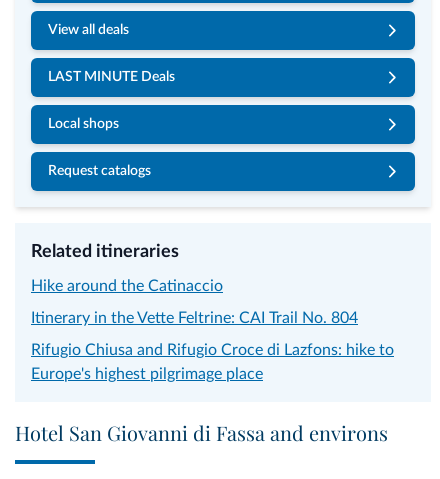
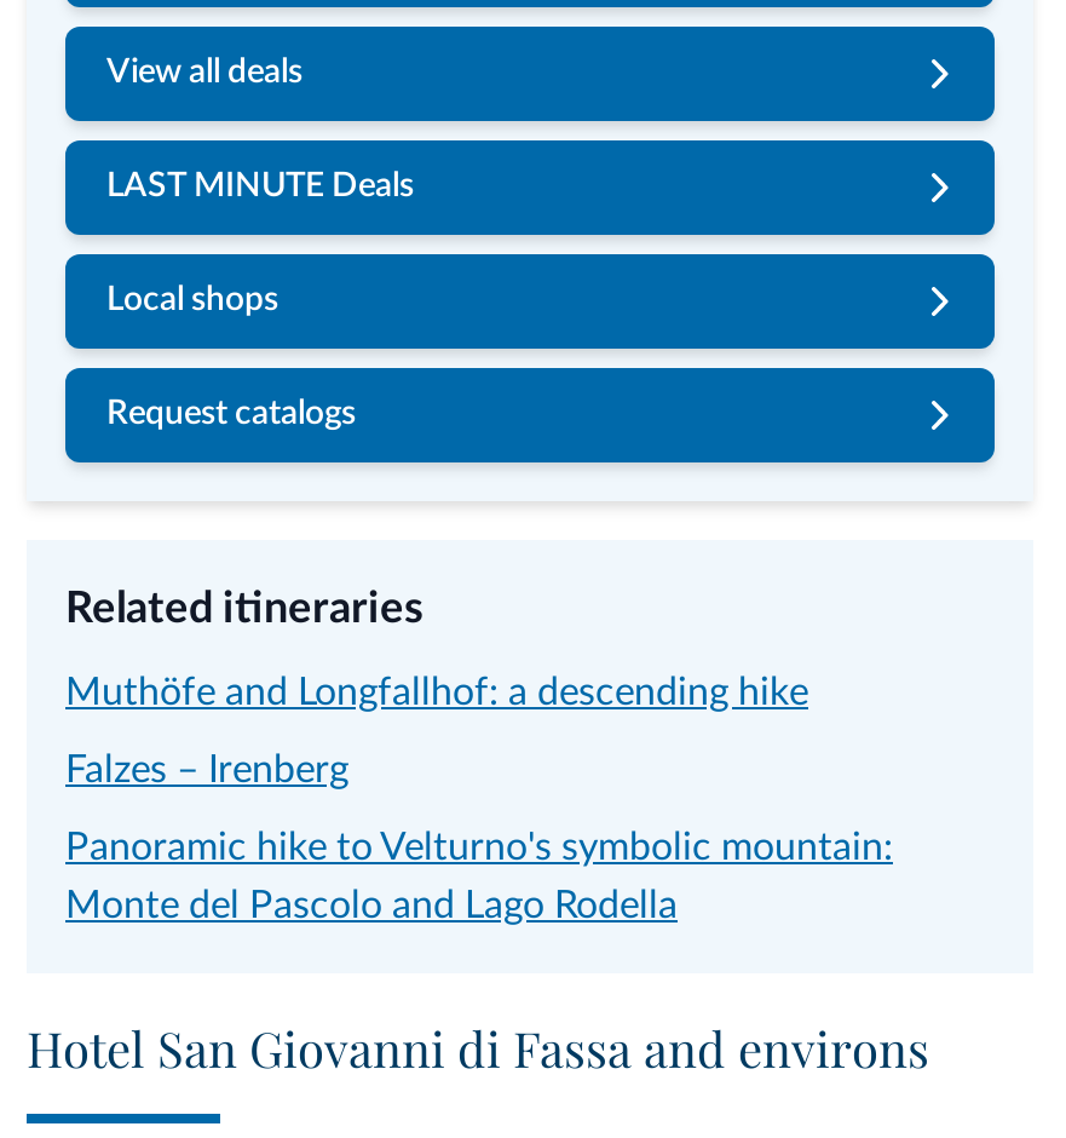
[31,278,223,294] Hike around the Catinaccio -> [65,673,808,712] Muthöfe and Longfallhof: a descending hike
[31,310,358,326] Itinerary in the Vette Feltrine: CAI Trail No. 804 -> [65,751,348,789] Falzes – Irenberg
[31,342,394,358] Rifugio Chiusa and Rifugio Croce di Lazfons: hike to -> [65,828,893,867] Panoramic hike to Velturno's symbolic mountain:
[31,366,263,382] Europe's highest pilgrimage place -> [65,886,678,925] Monte del Pascolo and Lago Rodella

